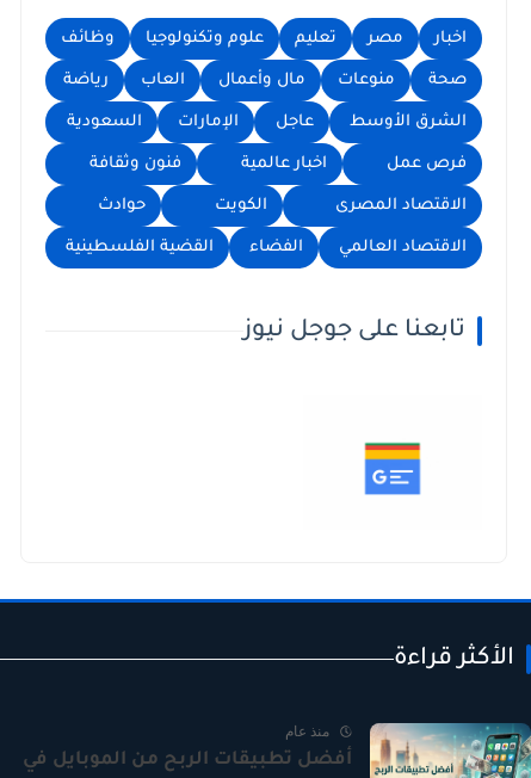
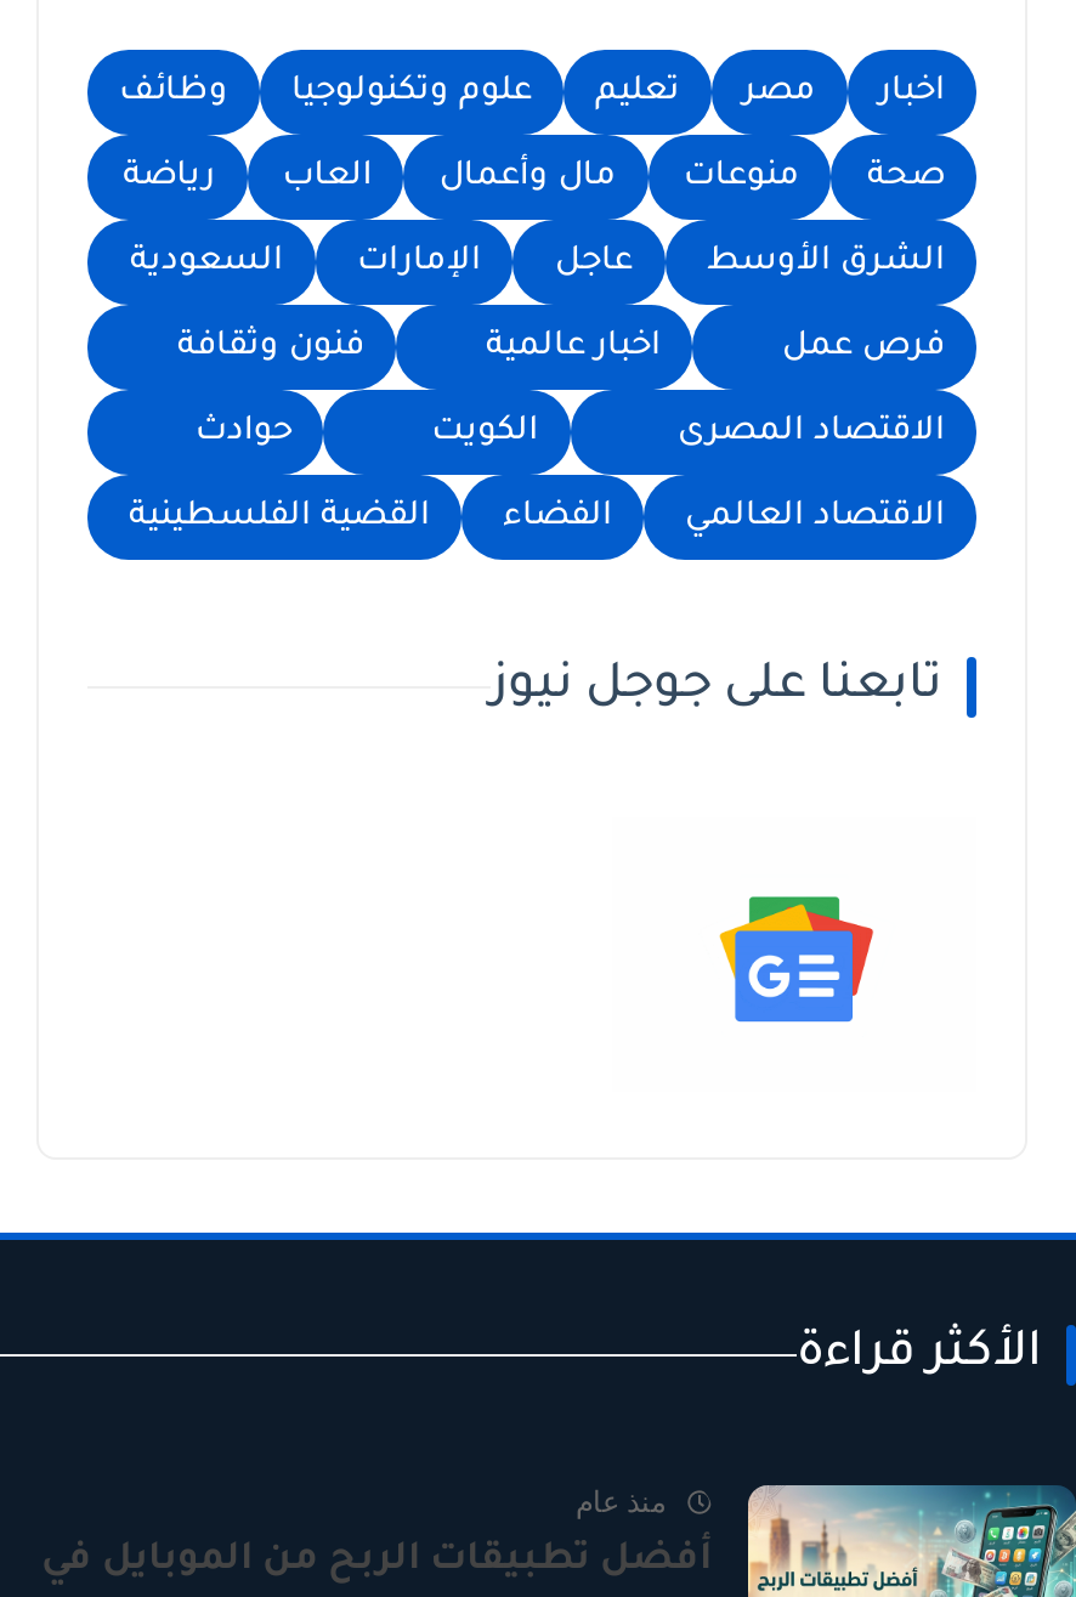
[357,434,431,484] [image] -> [717,895,874,997] [image]

